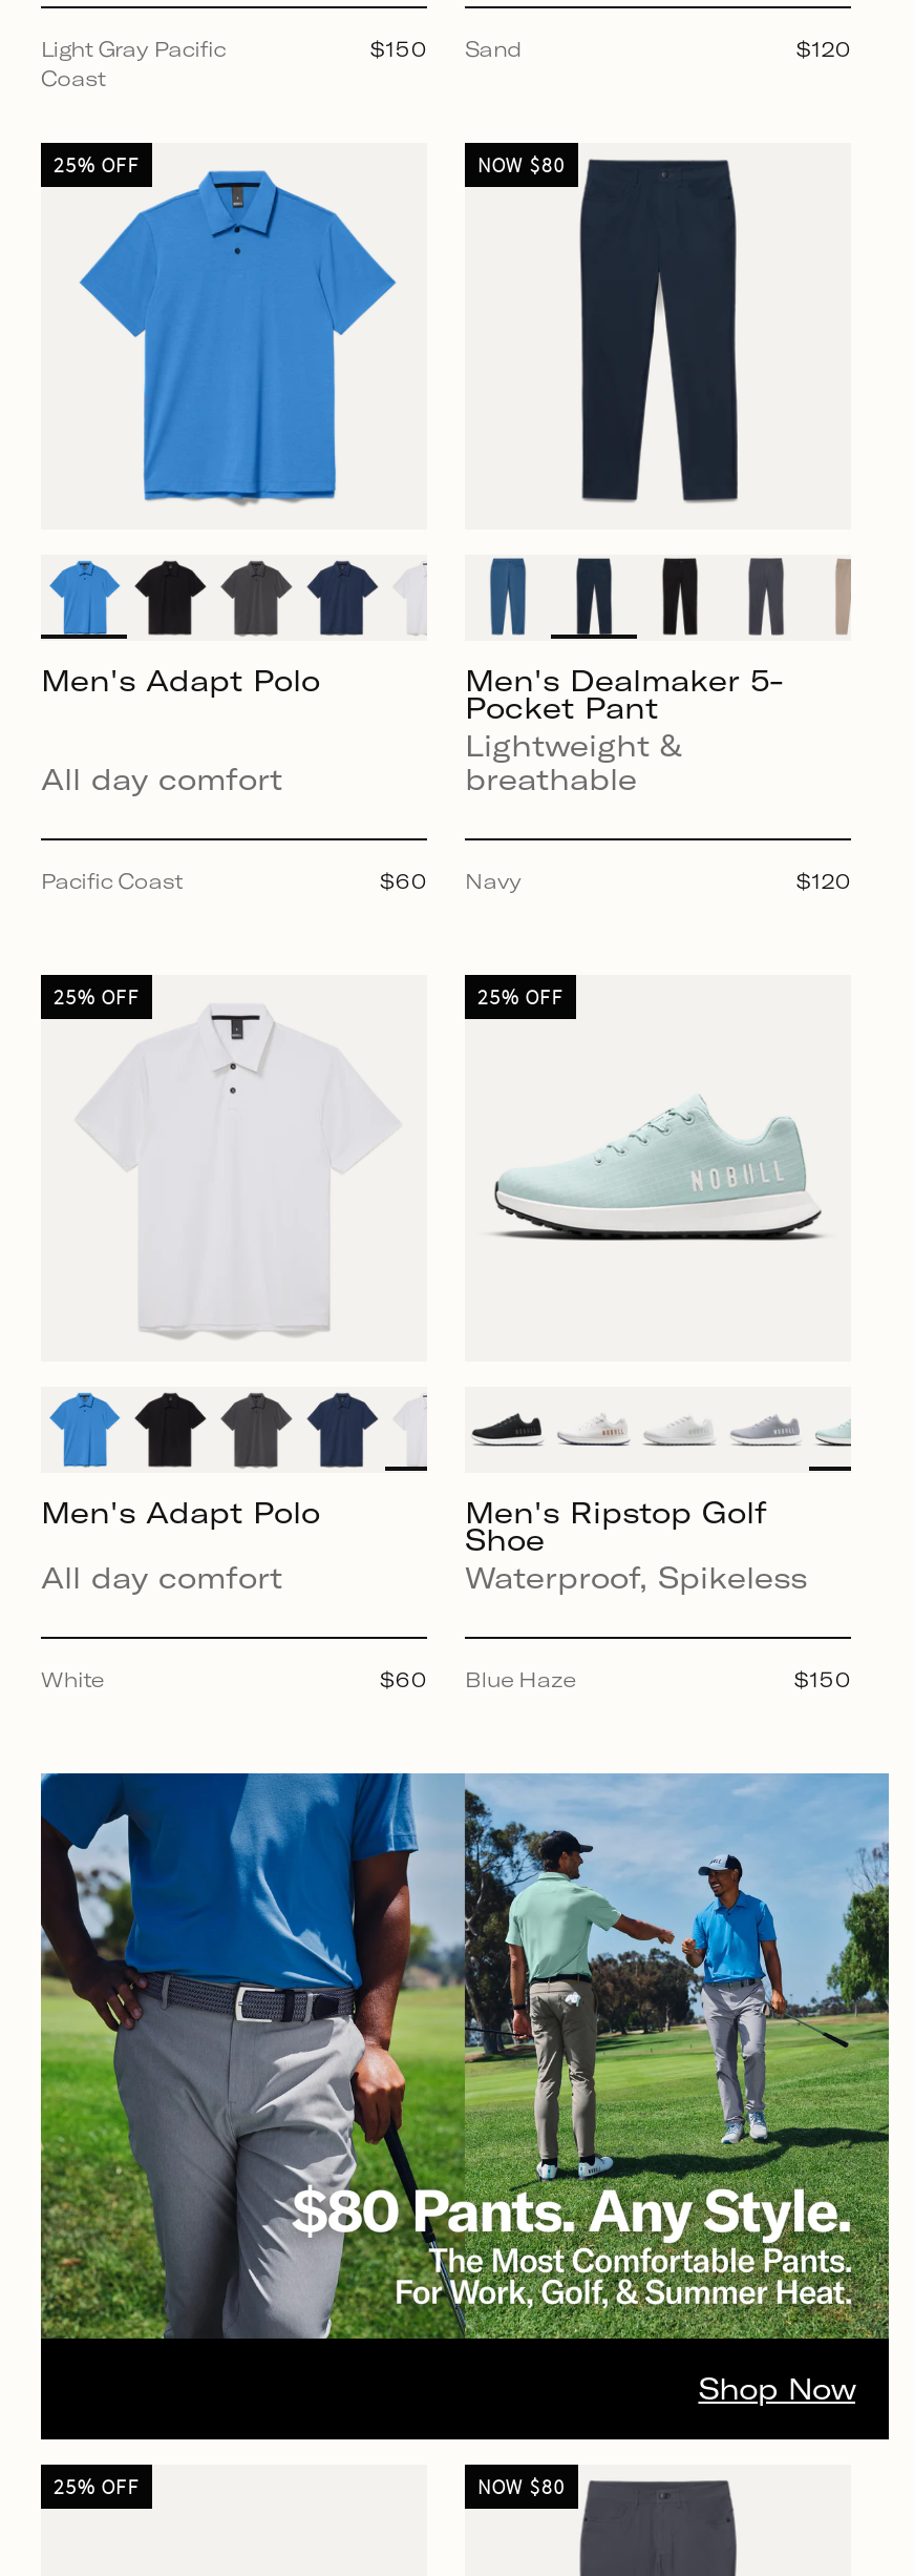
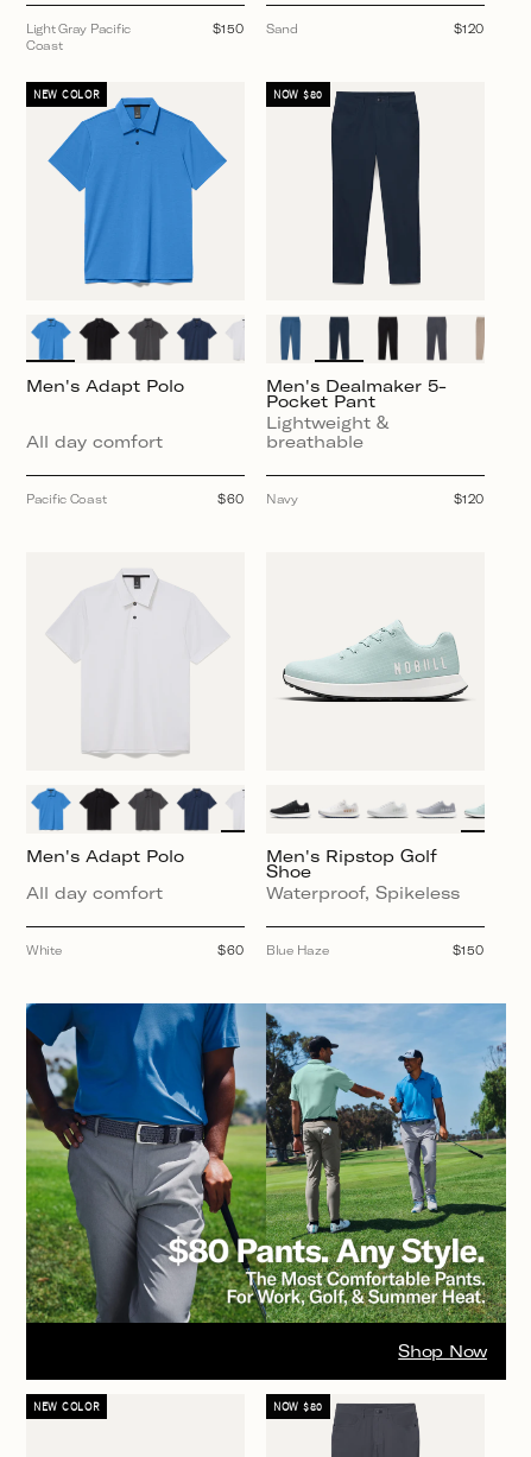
[54,150,139,178] 25% OFF -> [33,86,100,102] NEW COLOR
[54,982,139,1010] 25% OFF -> none
[477,982,563,1010] 25% OFF -> none
[54,2473,139,2501] 25% OFF -> [33,1399,100,1414] NEW COLOR

